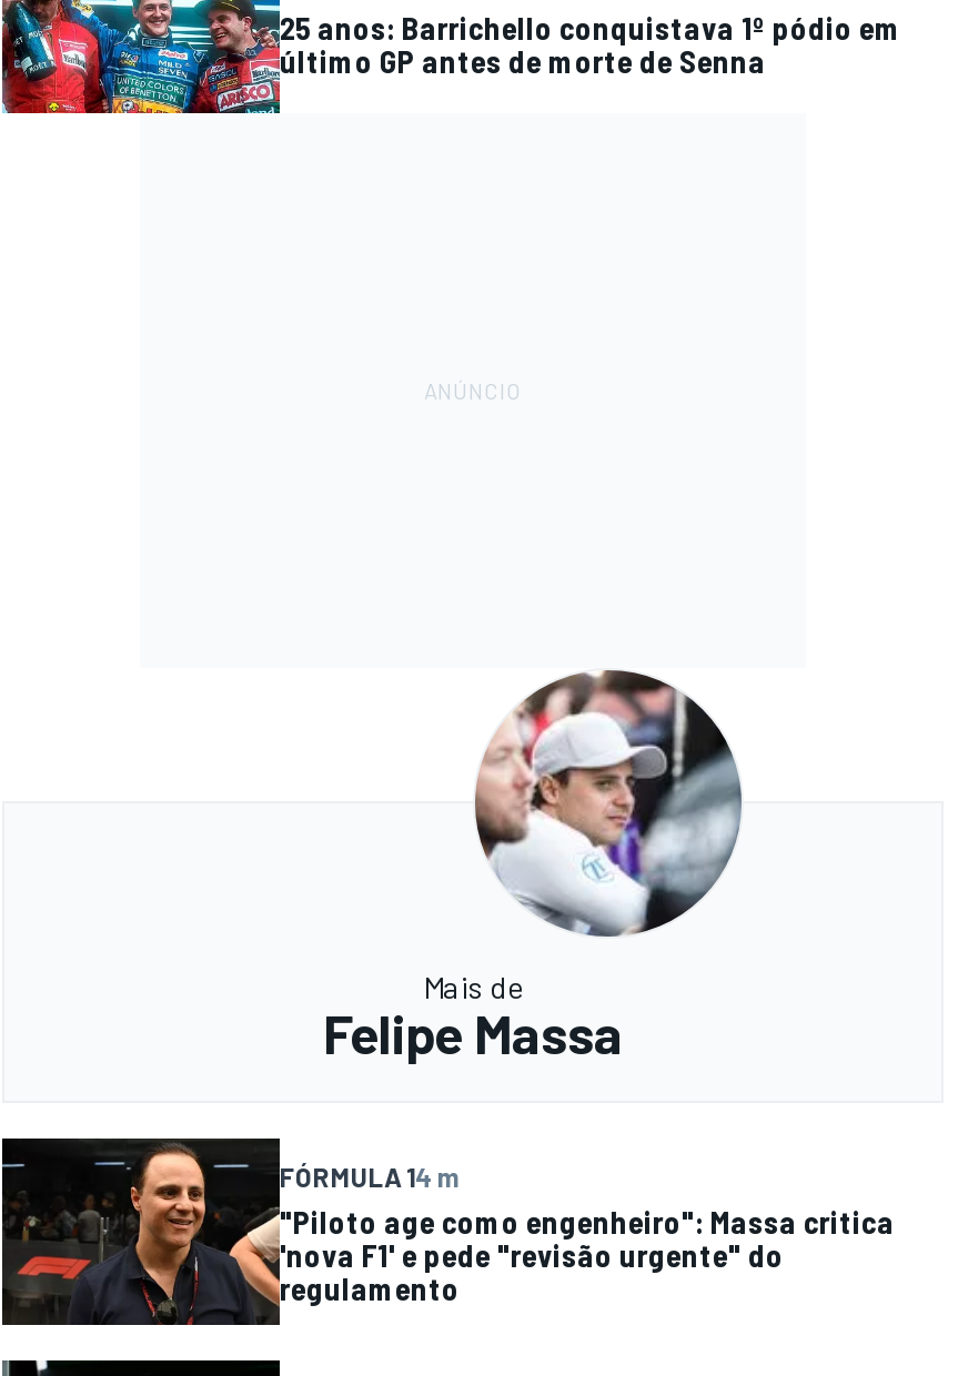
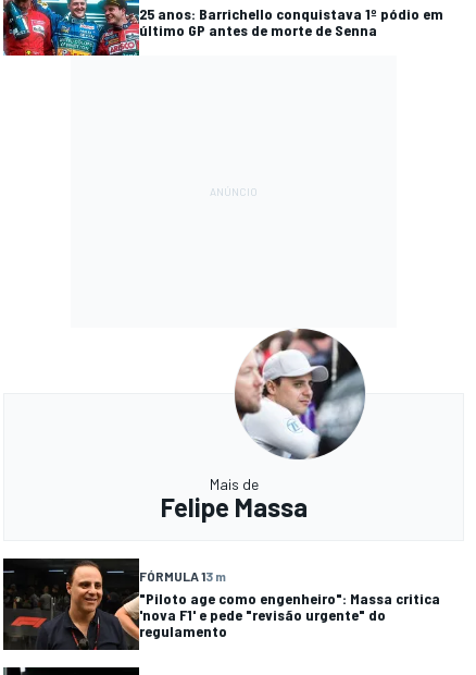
[280,1160,460,1191] FÓRMULA 14 m -> [139,569,226,584] FÓRMULA 13 m

